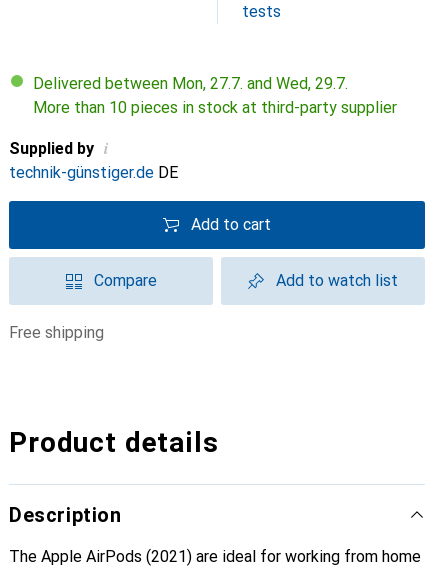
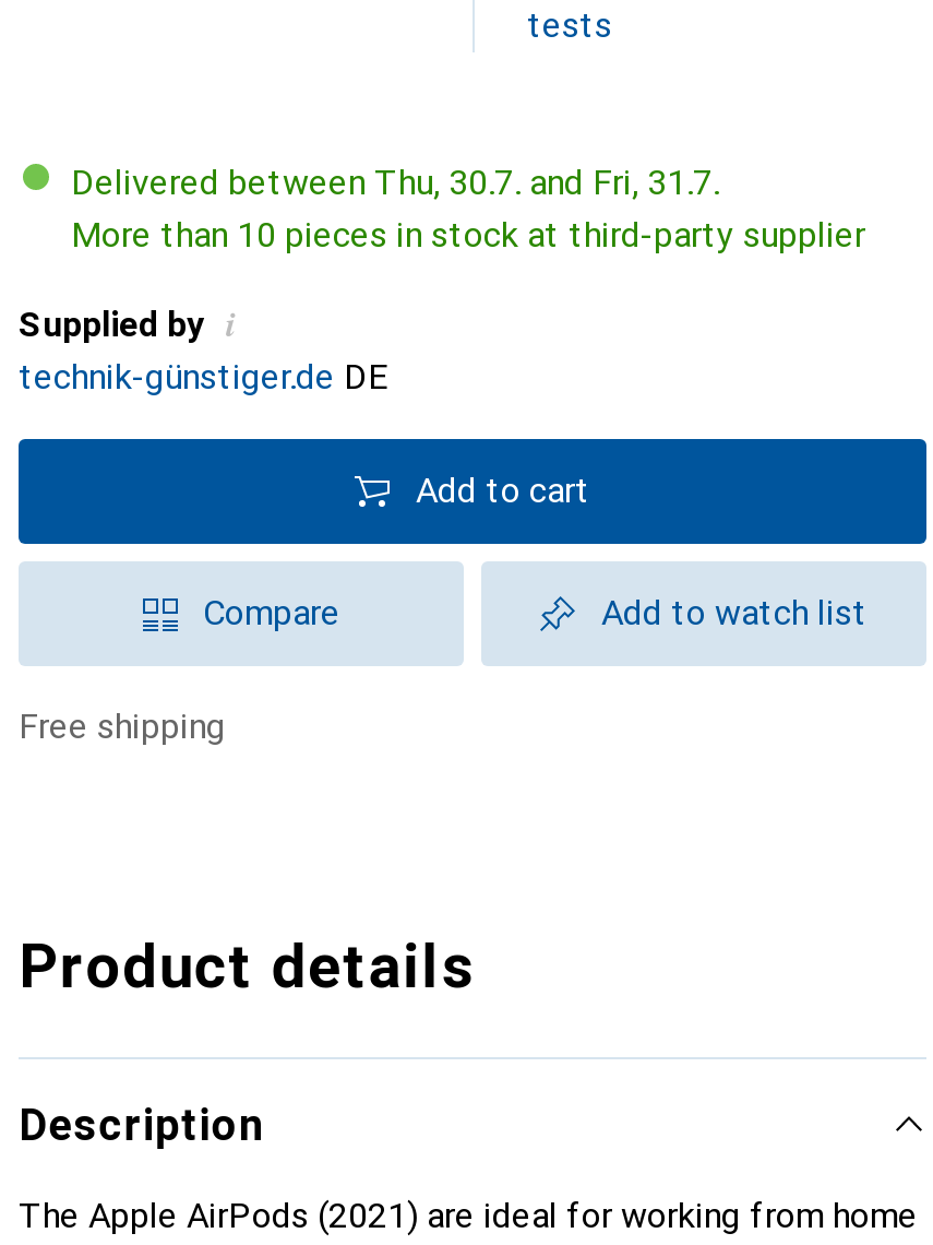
[44,74,348,93] Delivered between Mon, 27.7. and Wed, 29.7. -> [95,162,719,203] Delivered between Thu, 30.7. and Fri, 31.7.

